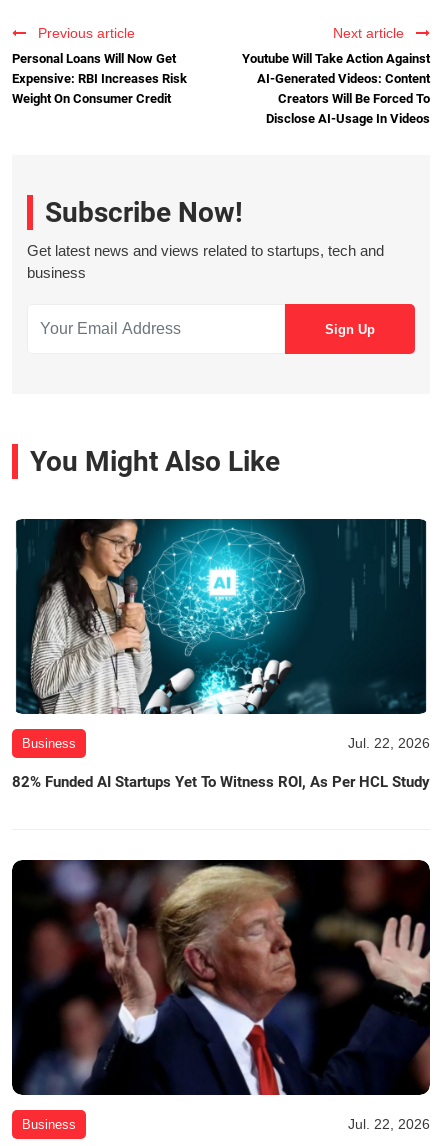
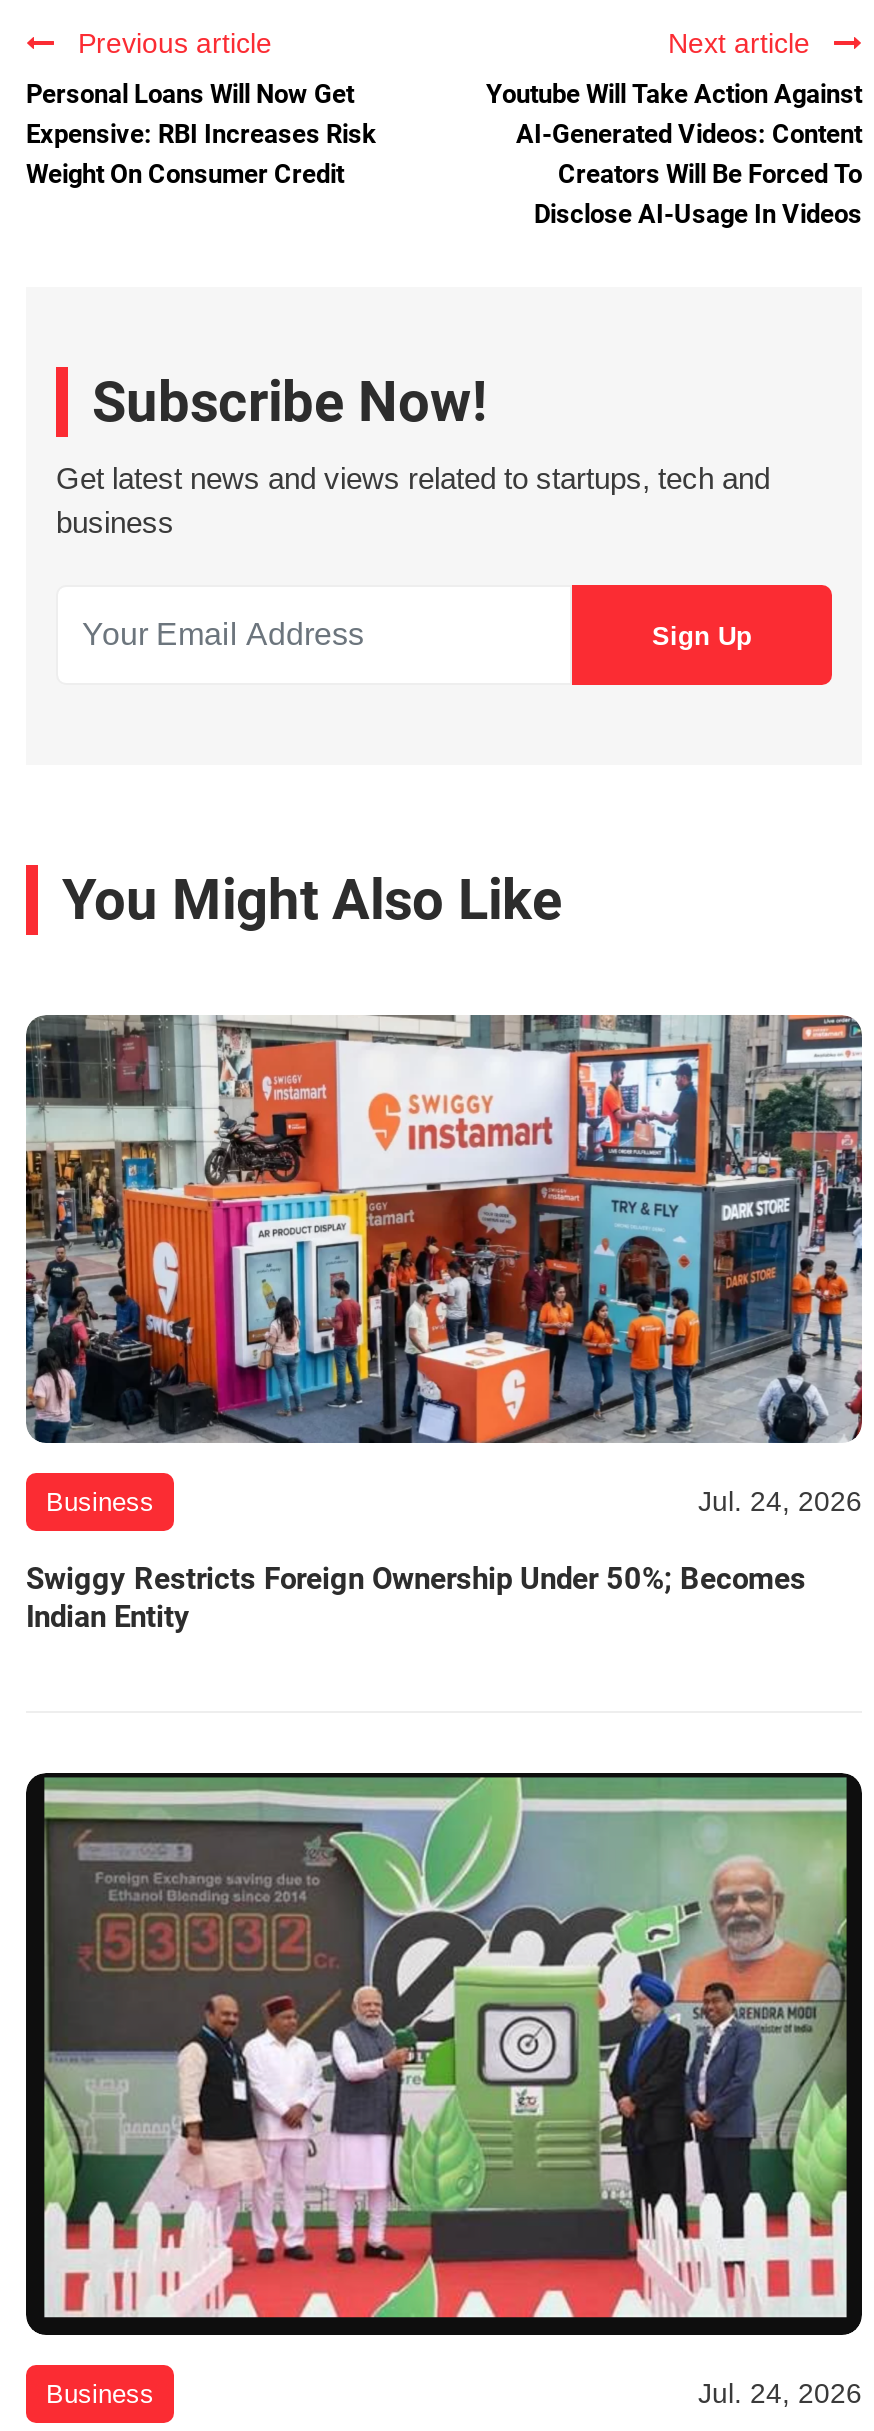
[12,518,430,751] [image] | Jul. 22, 2026 -> [24,1013,864,1517] [image] | Jul. 24, 2026
[12,773,430,791] 82% Funded AI Startups Yet To Witness ROI, As Per HCL Study -> [26,1561,806,1635] Swiggy Restricts Foreign Ownership Under 50%; Becomes | Indian Entity
[12,859,431,1132] [image] | Jul. 22, 2026 -> [26,1769,864,2408] [image] | Jul. 24, 2026

